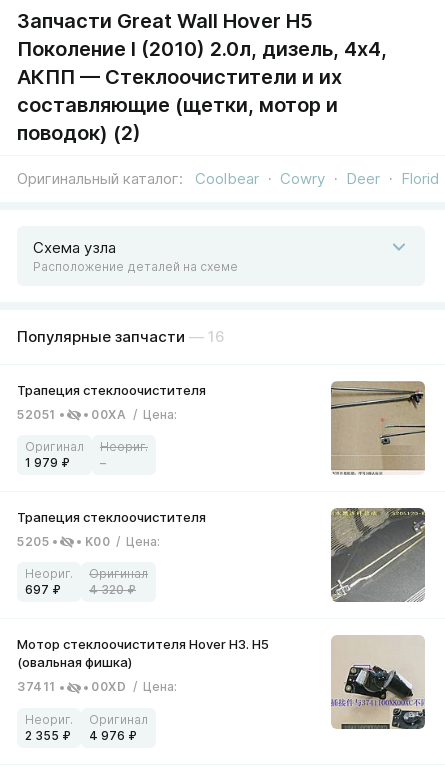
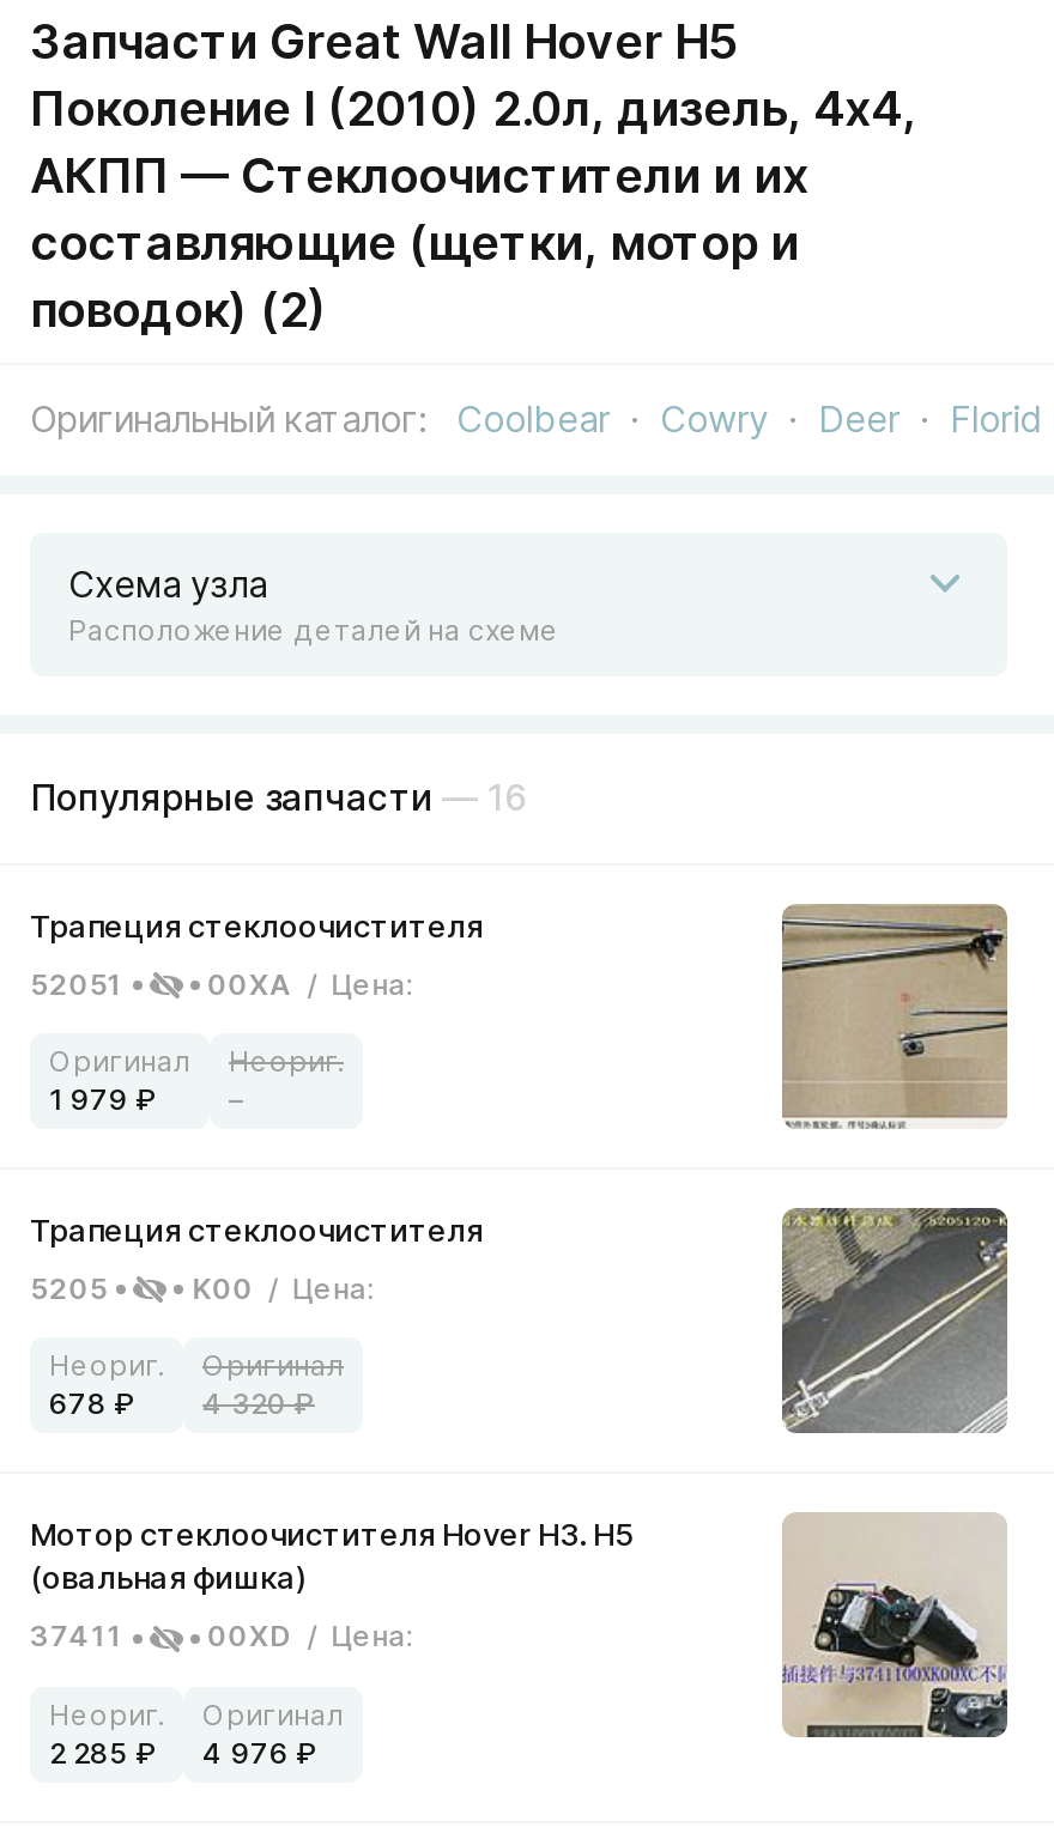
[25,582,49,597] 697 -> [49,1386,107,1422] 678
[25,728,59,743] 2 355 -> [49,1734,128,1770] 2 285

